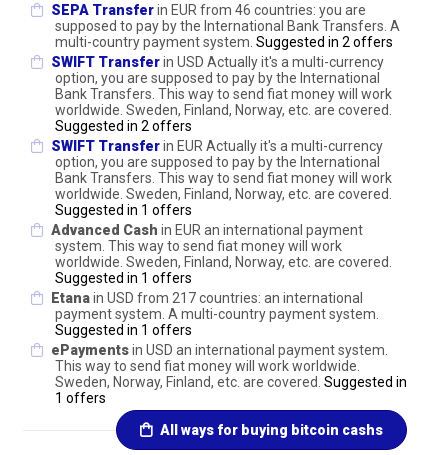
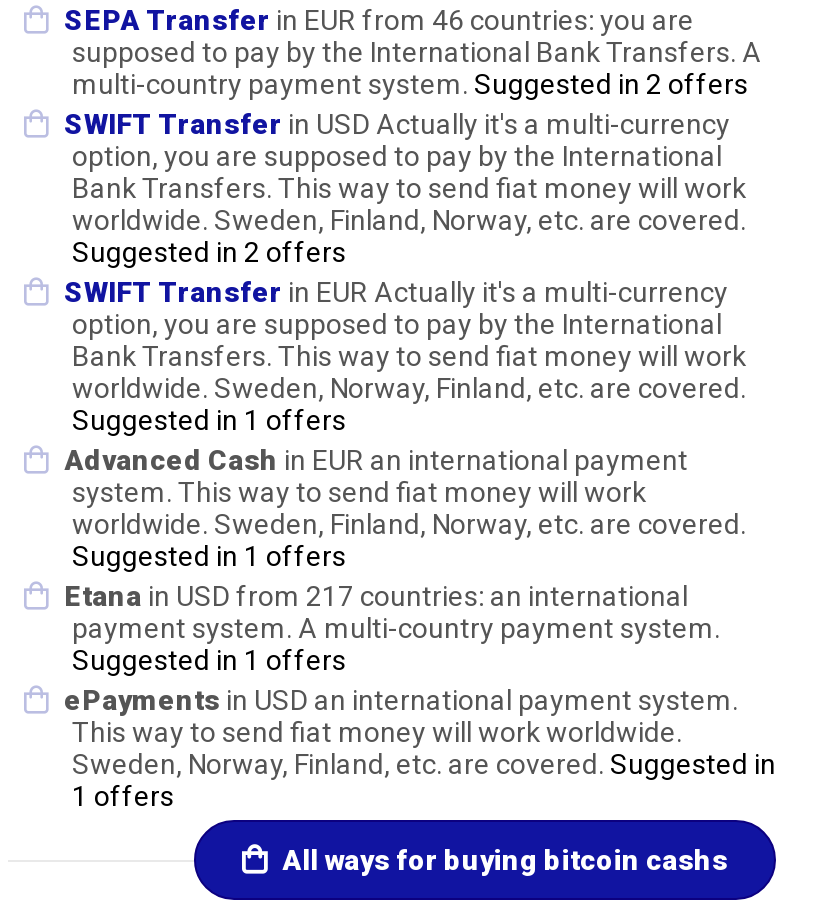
[55,186,392,202] worldwide. Sweden, Finland, Norway, etc. are covered. -> [72,372,746,404] worldwide. Sweden, Norway, Finland, etc. are covered.

